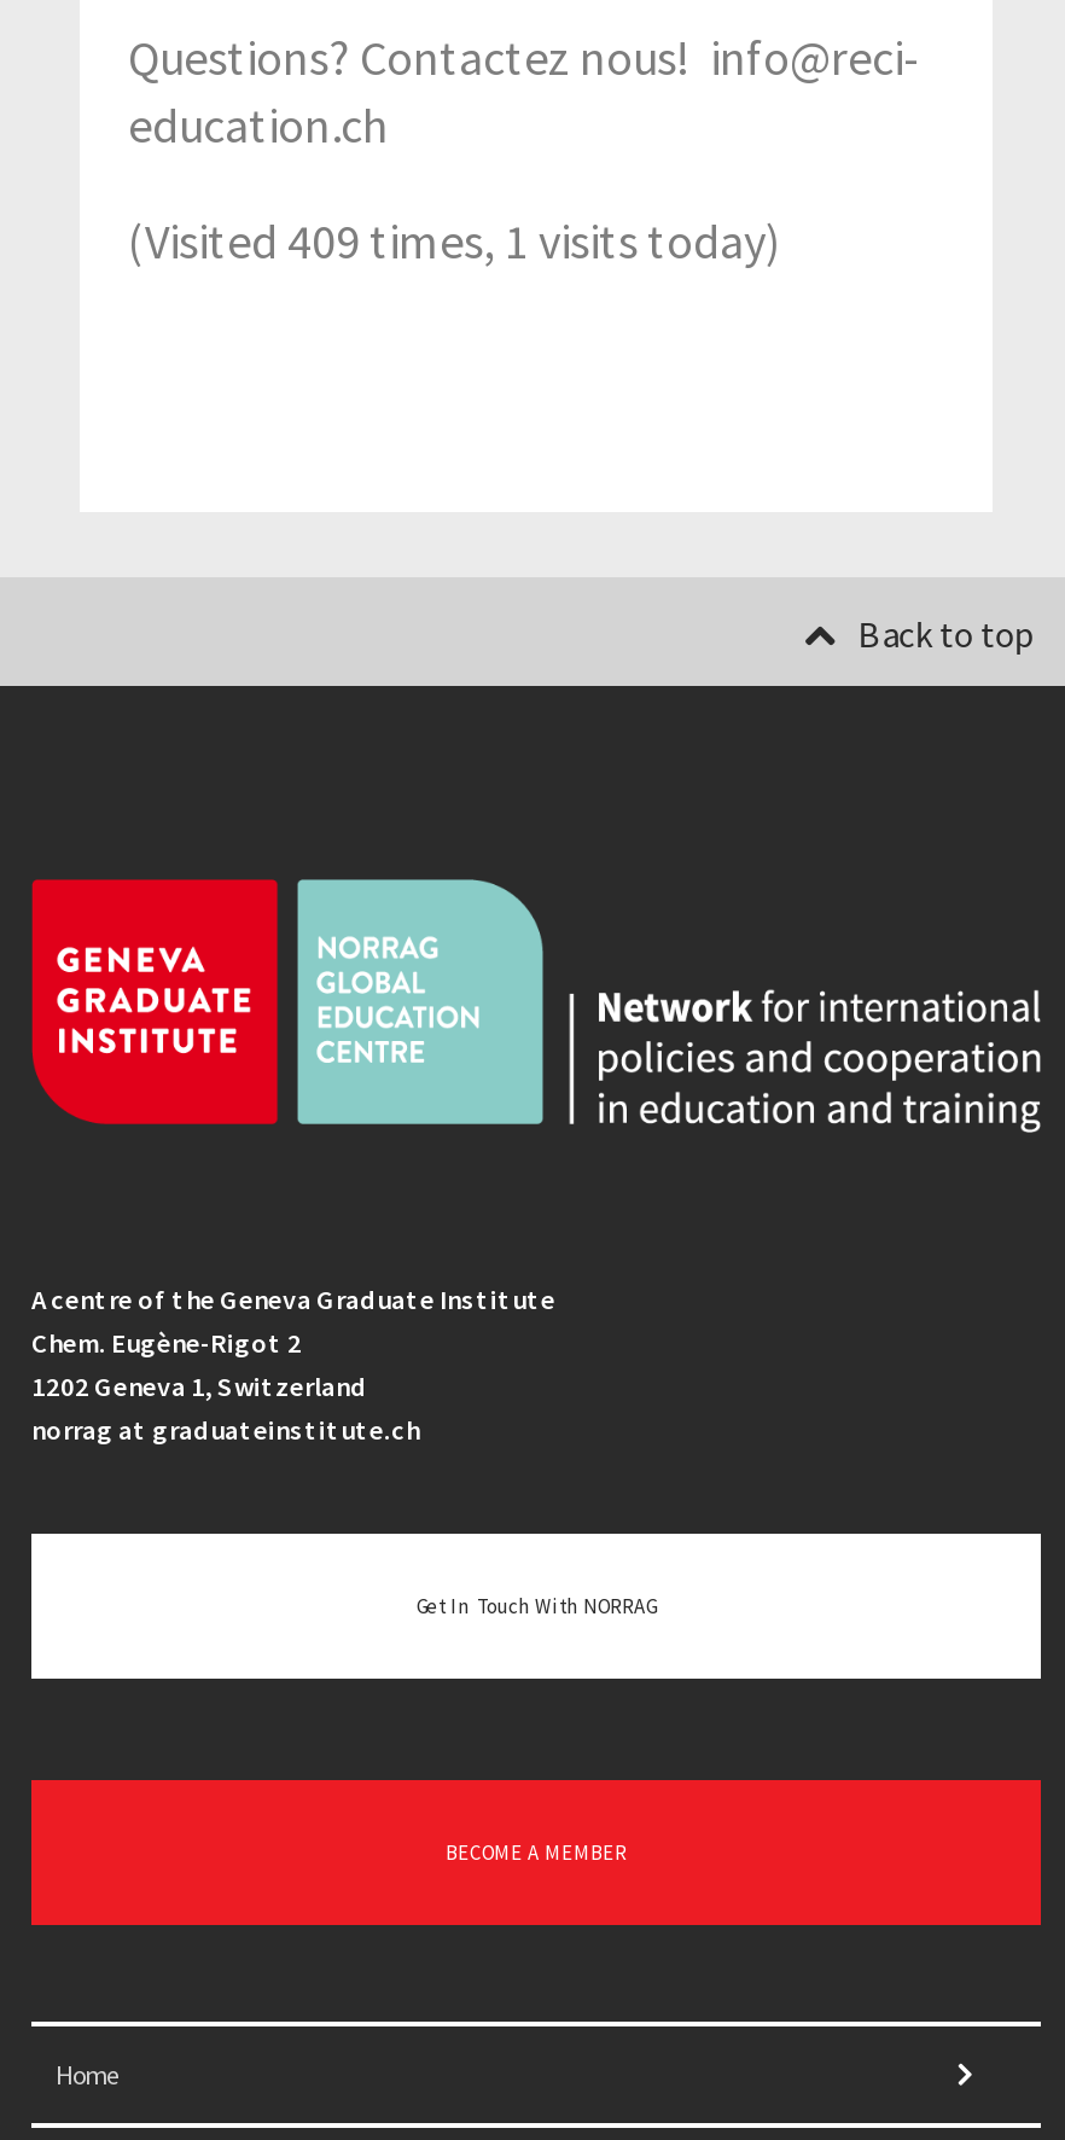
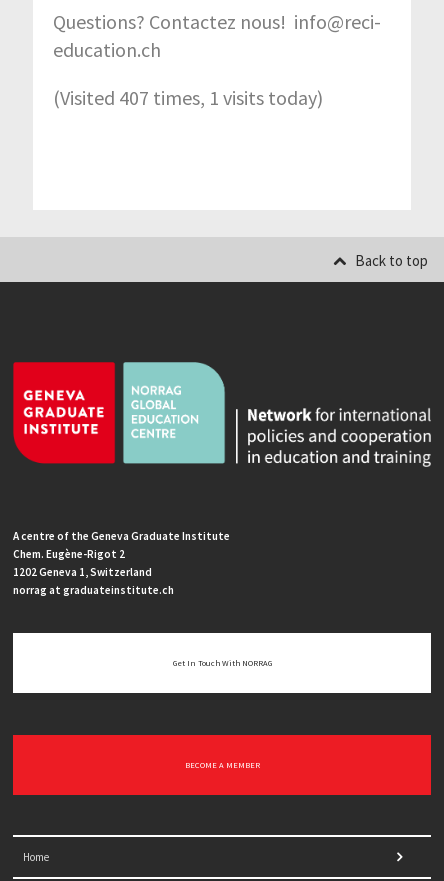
[128,211,780,271] (Visited 409 times, 1 visits today) -> [53,85,323,110] (Visited 407 times, 1 visits today)

